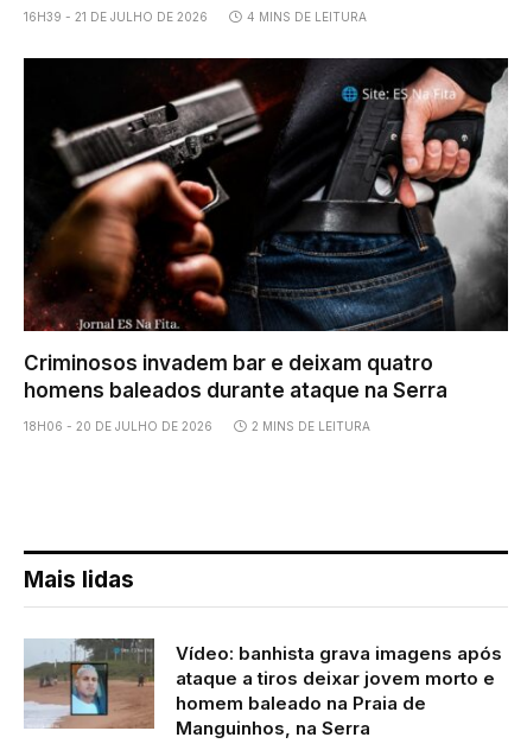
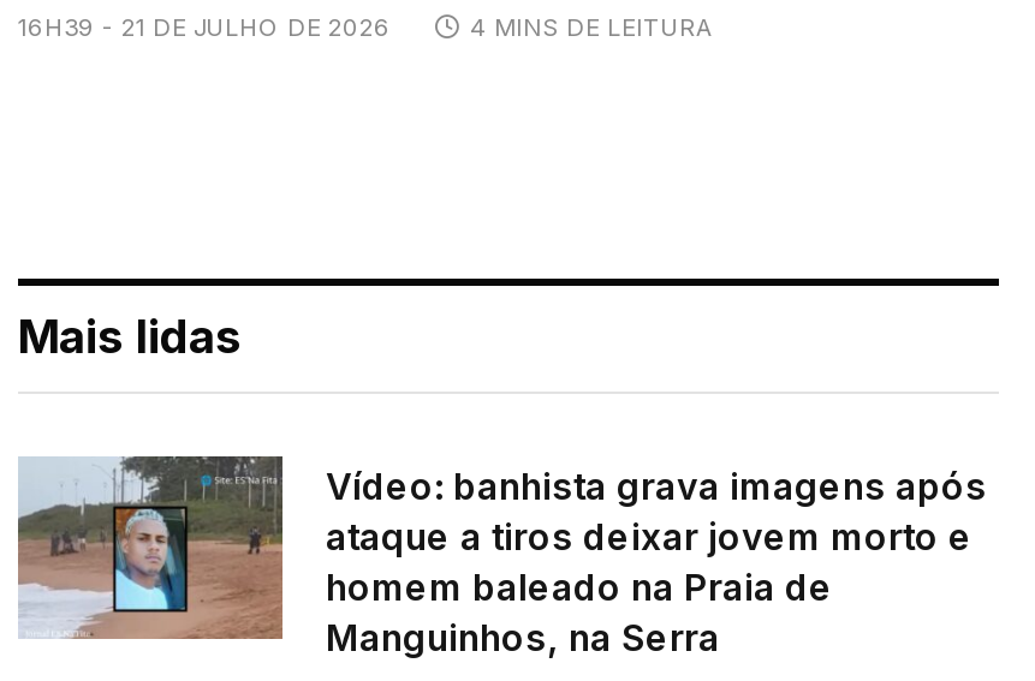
[23,57,509,433] [image] | Criminosos invadem bar e deixam quatro | homens baleados durante ataque na Serra | 18H06 - 20 DE JULHO DE 2026 | 2 MINS DE LEITURA -> none

